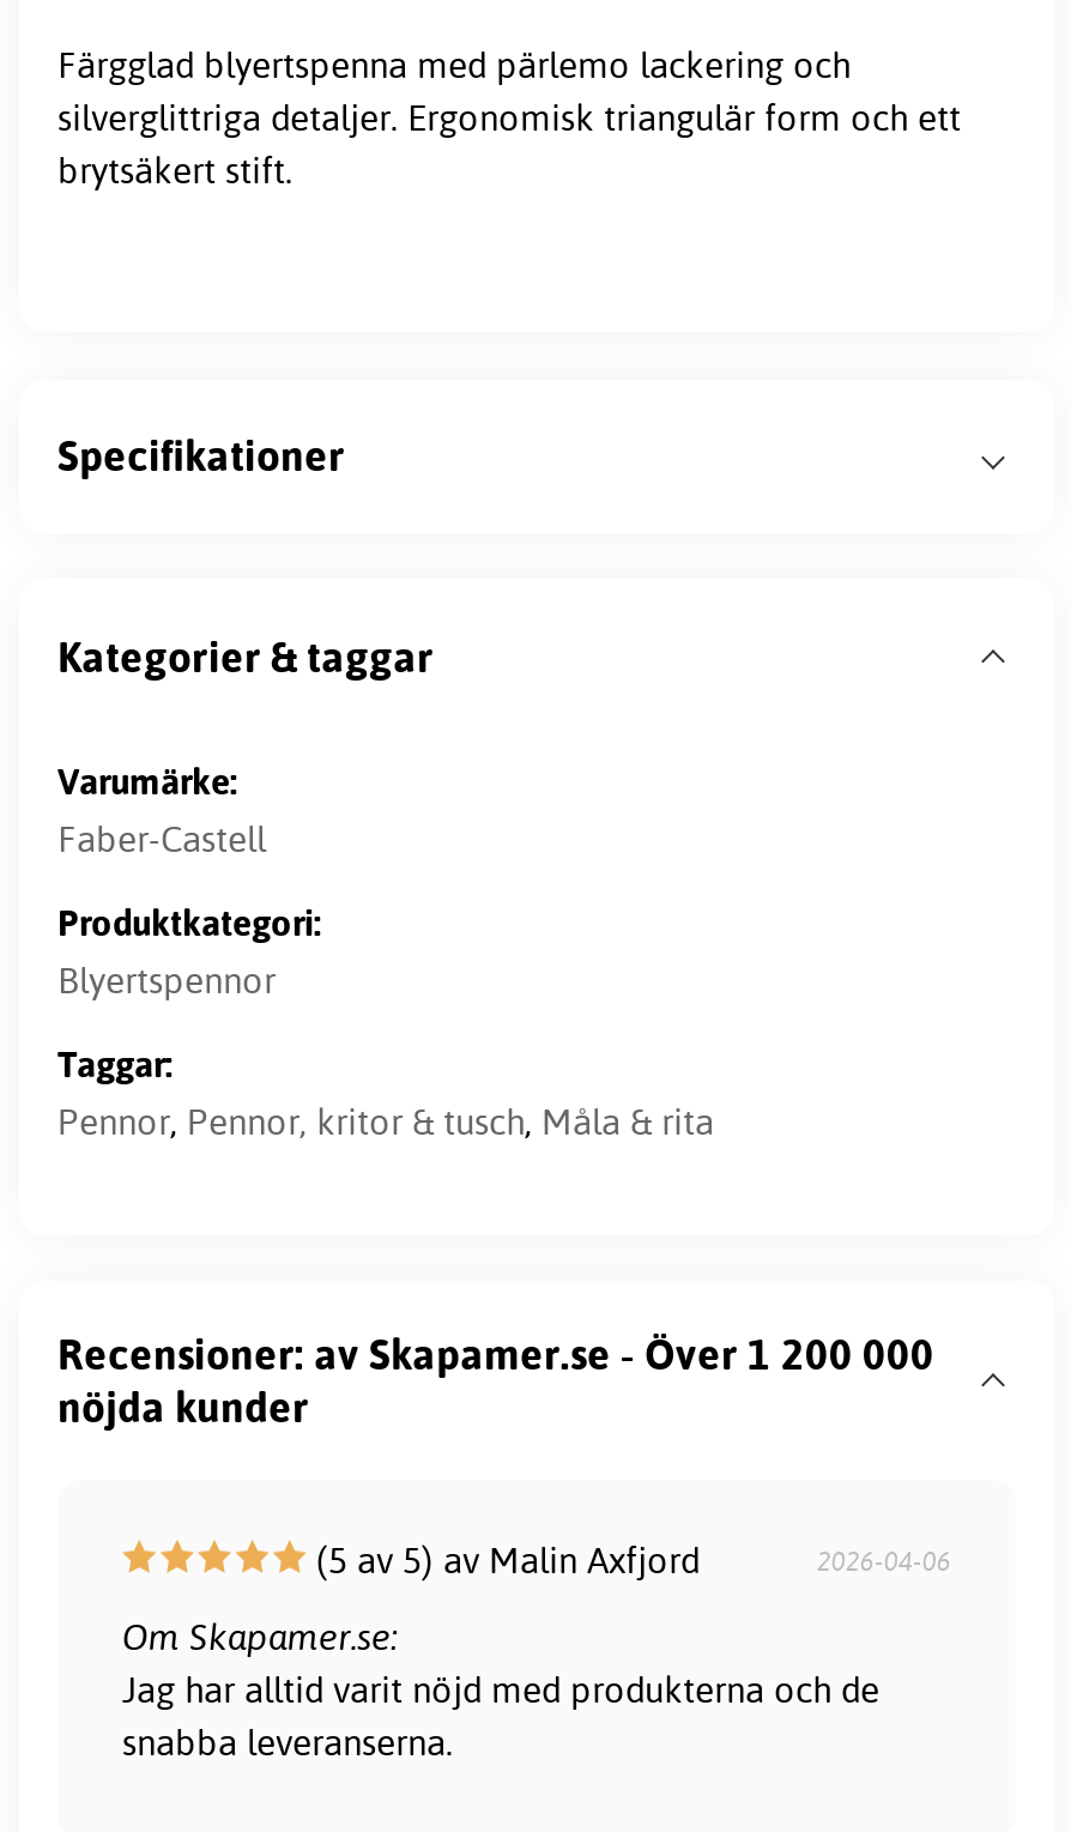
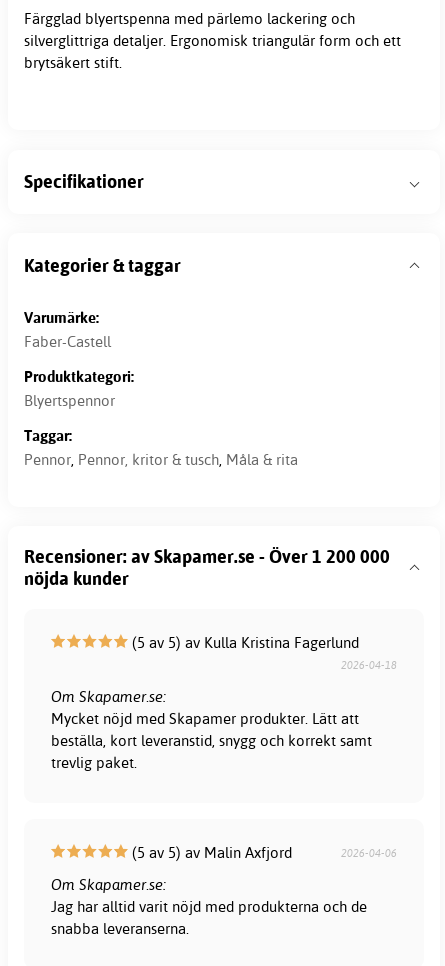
none -> [51,633,397,772] (5 av 5) av Kulla Kristina Fagerlund | 2026-04-18 | Om Skapamer.se: | Mycket nöjd med Skapamer produkter. Lätt att | beställa, kort leveranstid, snygg och korrekt samt | trevlig paket.

